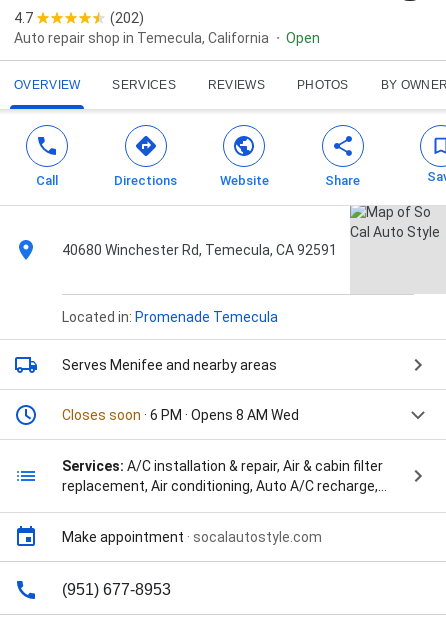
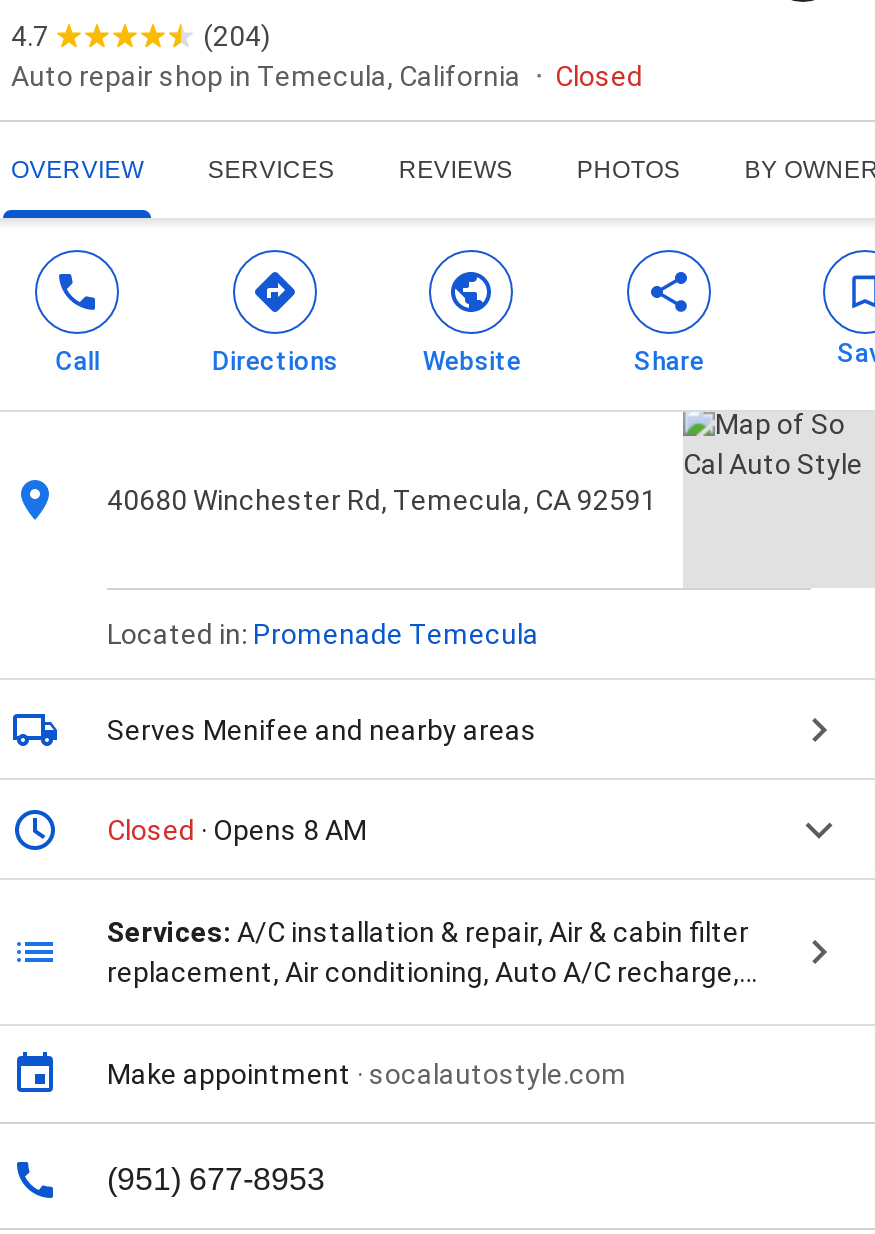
[110,10,144,26] (202) -> [203,20,271,52] (204)
[286,30,320,46] Open -> [555,60,643,92] Closed
[62,407,299,423] Closes soon · 6 PM · Opens 8 AM Wed -> [107,814,367,846] Closed · Opens 8 AM

